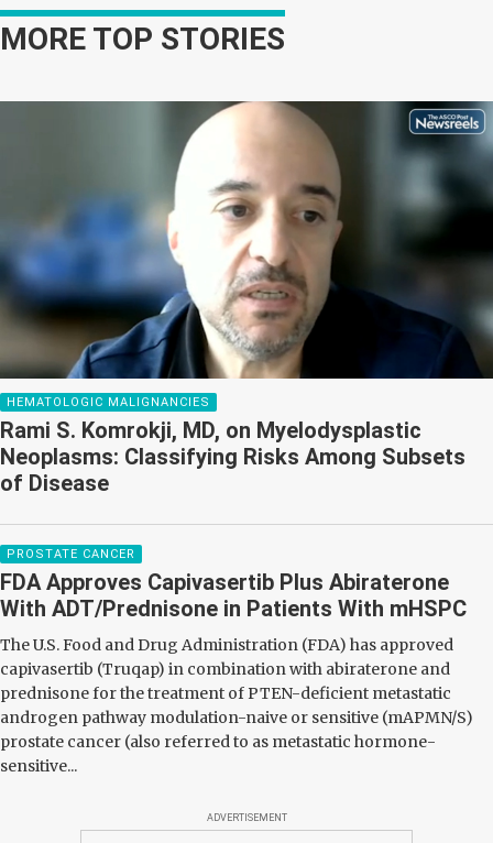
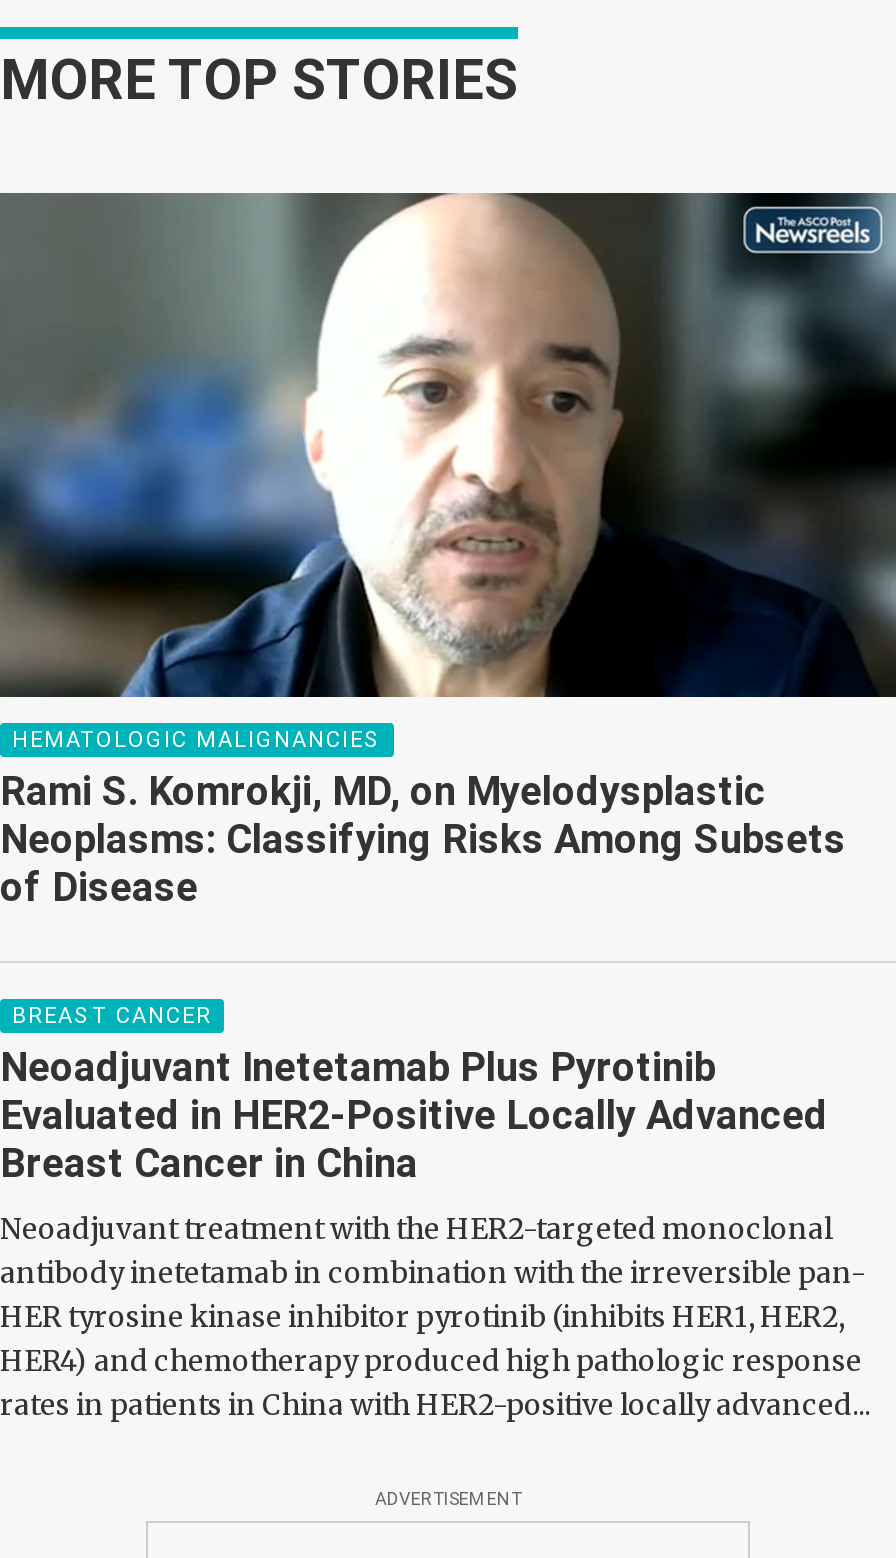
[0,547,467,622] PROSTATE CANCER | FDA Approves Capivasertib Plus Abiraterone | With ADT/Prednisone in Patients With mHSPC -> [0,1003,828,1187] BREAST CANCER | Neoadjuvant Inetetamab Plus Pyrotinib | Evaluated in HER2-Positive Locally Advanced | Breast Cancer in China
[0,635,473,776] The U.S. Food and Drug Administration (FDA) has approved | capivasertib (Truqap) in combination with abiraterone and | prednisone for the treatment of PTEN-deficient metastatic | androgen pathway modulation-naive or sensitive (mAPMN/S) | prostate cancer (also referred to as metastatic hormone- | sensitive... -> [0,1211,870,1423] Neoadjuvant treatment with the HER2-targeted monoclonal | antibody inetetamab in combination with the irreversible pan- | HER tyrosine kinase inhibitor pyrotinib (inhibits HER1, HER2, | HER4) and chemotherapy produced high pathologic response | rates in patients in China with HER2-positive locally advanced...

